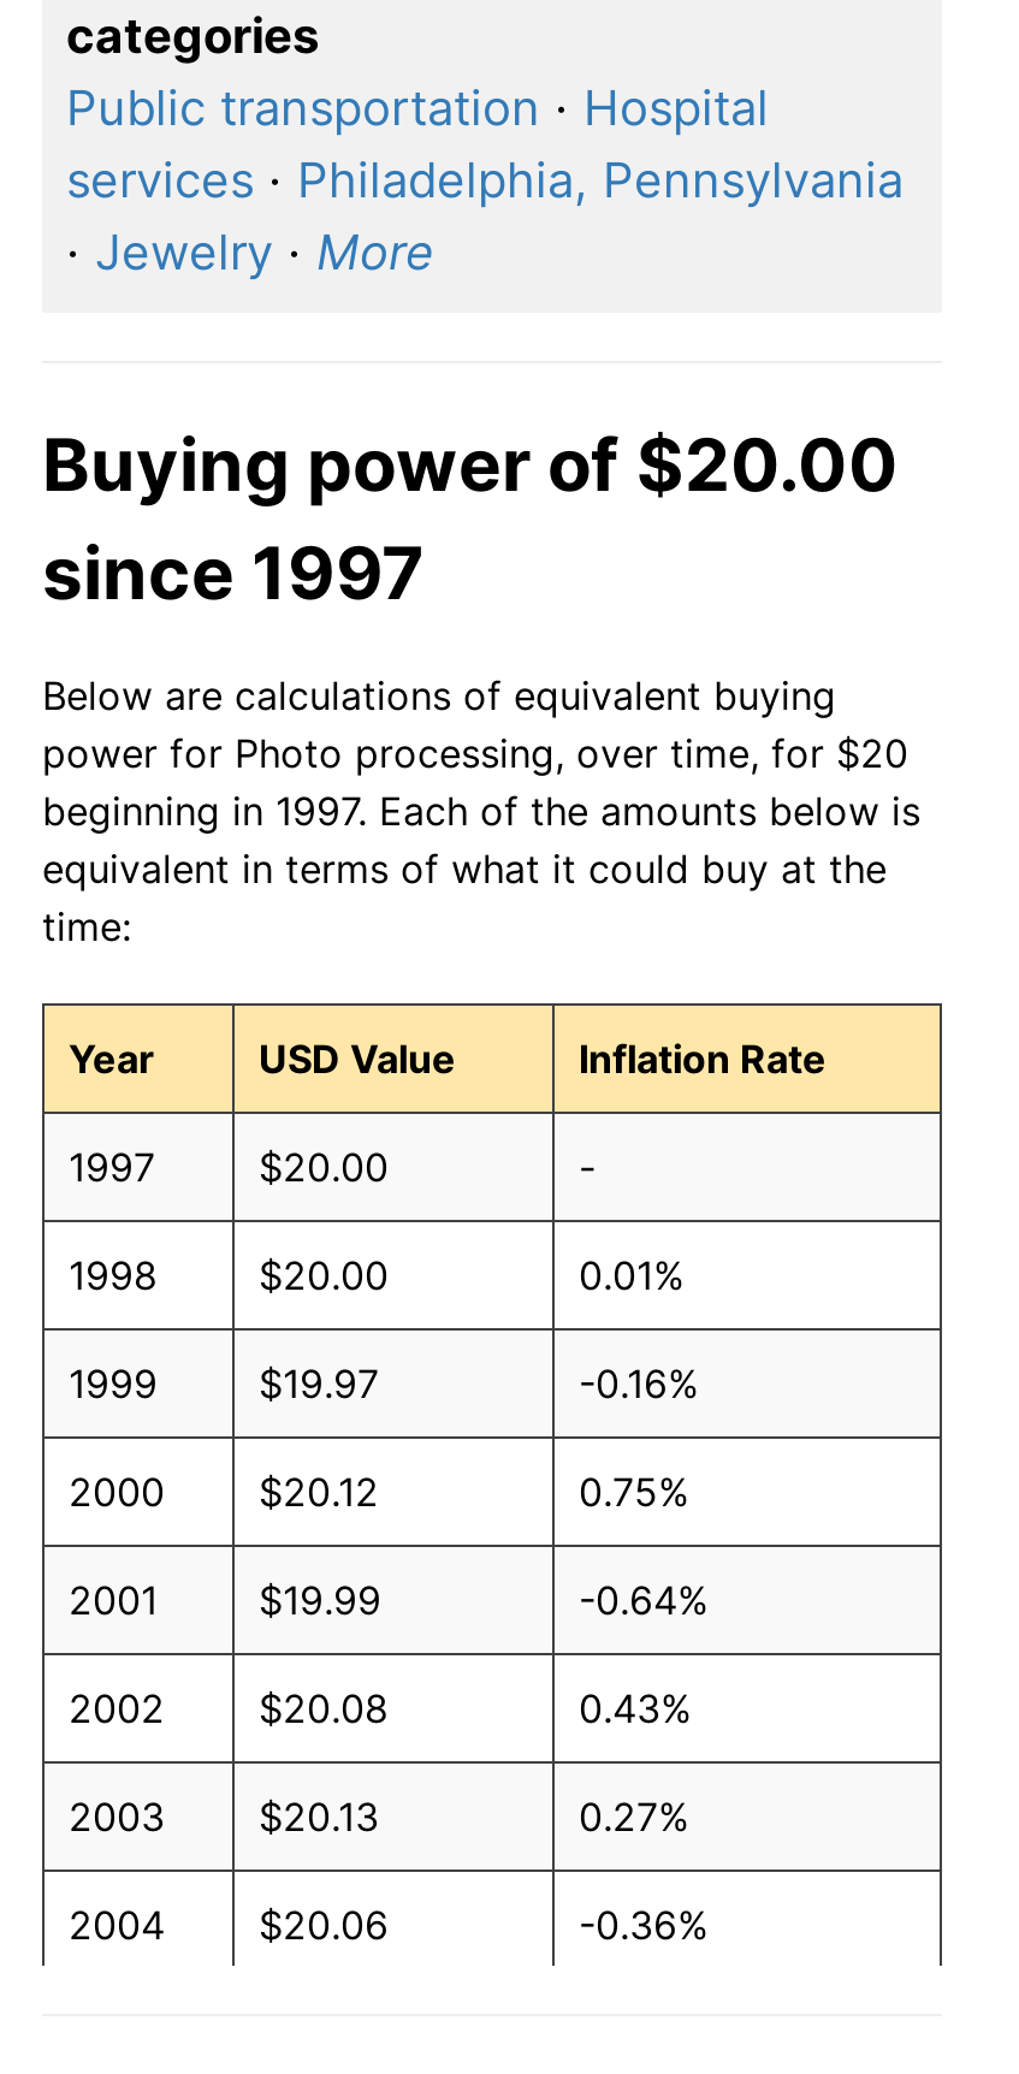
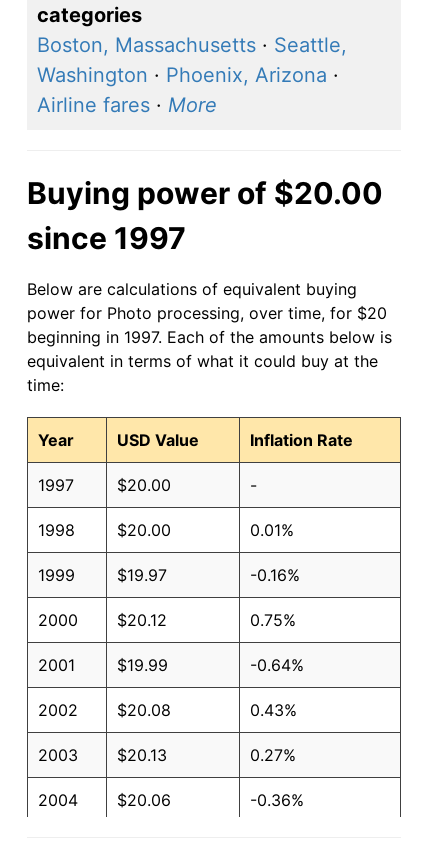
[66,80,904,282] Public transportation · Hospital | services · Philadelphia, Pennsylvania | · Jewelry · More -> [37,33,347,117] Boston, Massachusetts · Seattle, | Washington · Phoenix, Arizona · | Airline fares · More

